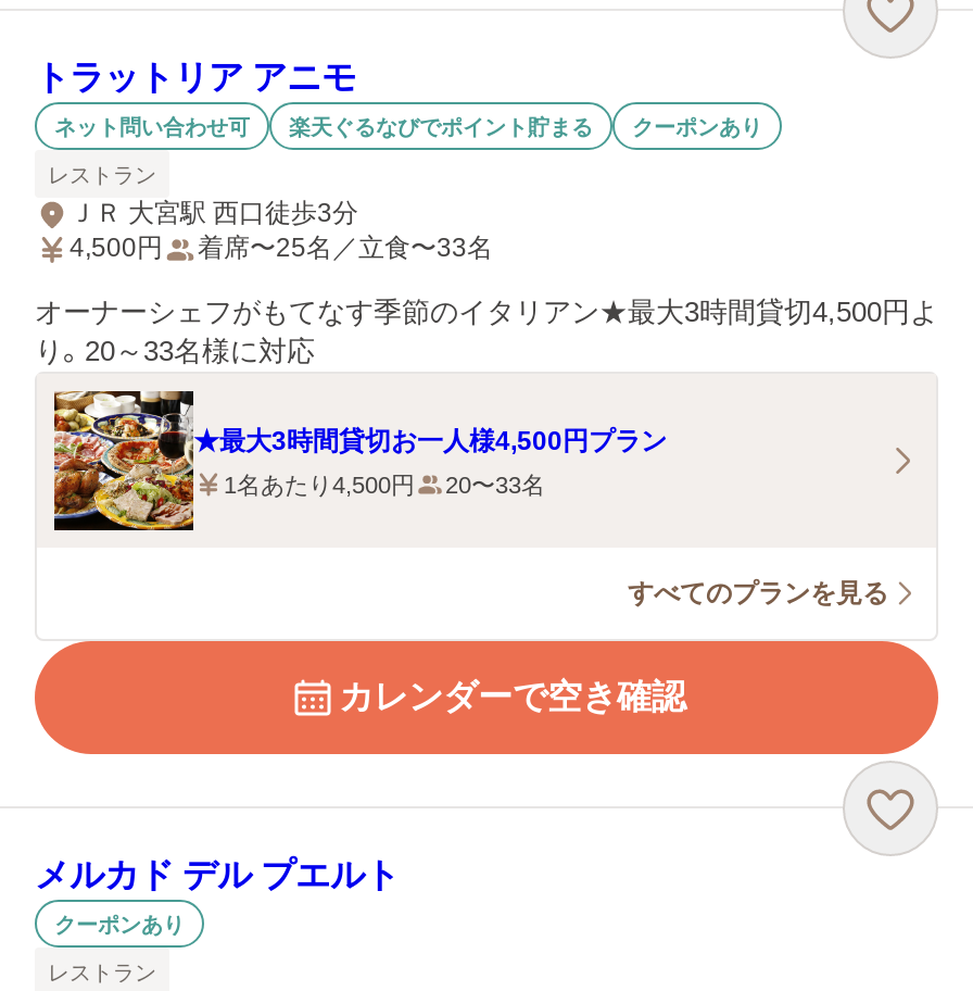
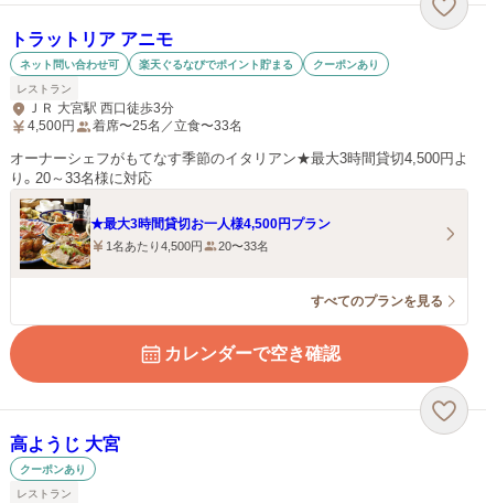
[35,856,400,893] メルカド デル プエルト -> [10,435,120,453] 高ようじ 大宮

